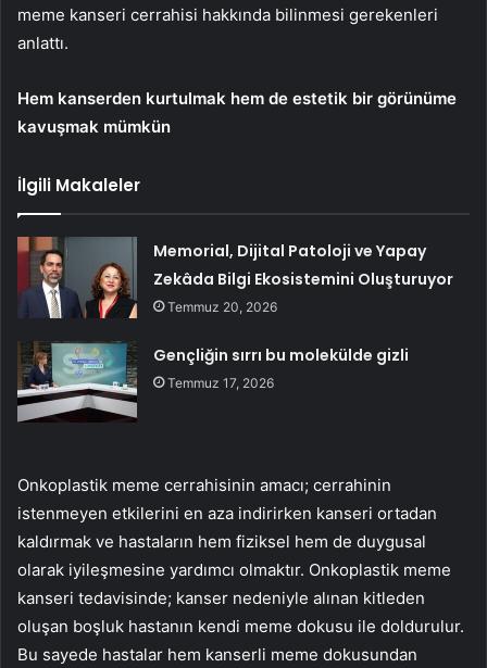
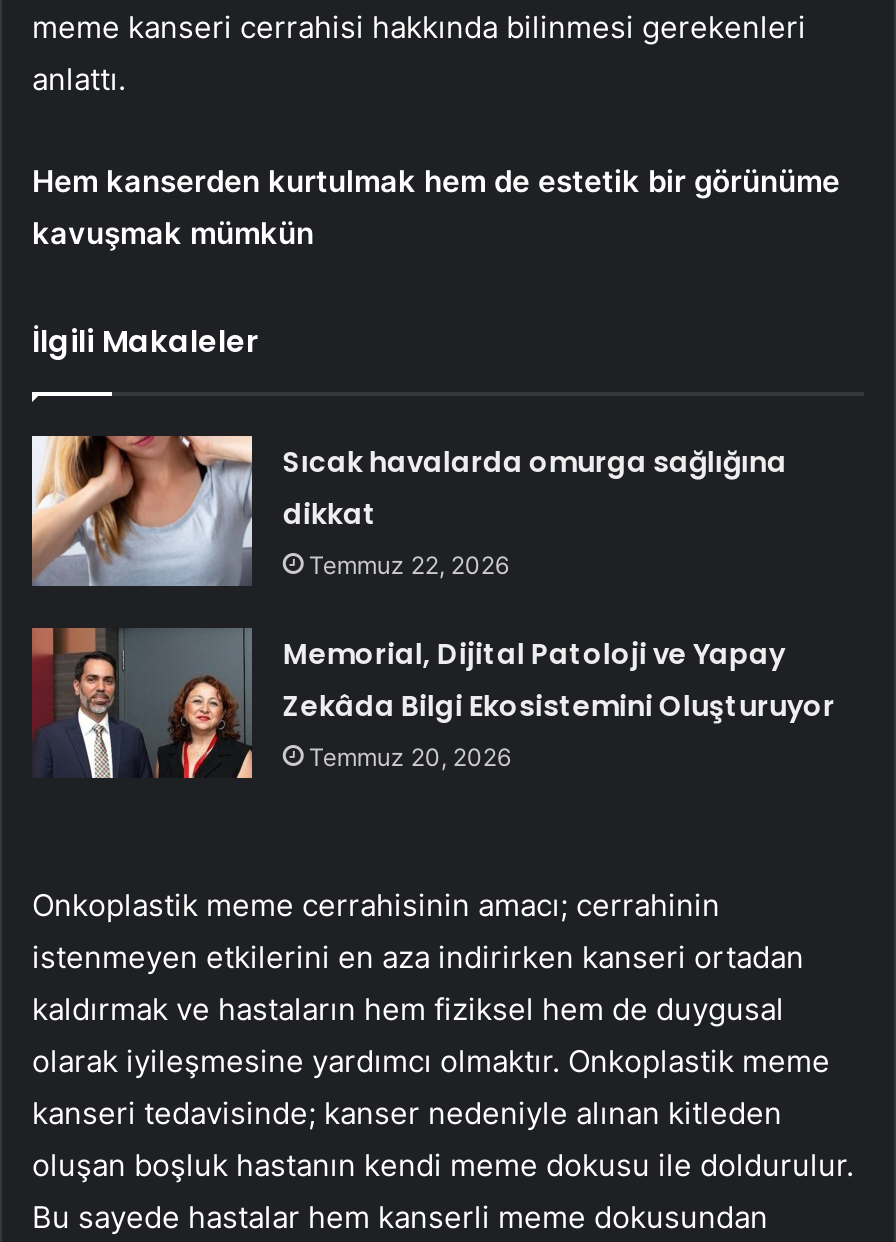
none -> [30,434,787,588] [image] | Sıcak havalarda omurga sağlığına | dikkat | Temmuz 22, 2026
moved [18,236,454,320] -> [34,626,835,782]: [image] | Memorial, Dijital Patoloji ve Yapay | Zekâda Bilgi Ekosistemini Oluşturuyor | Temmuz 20, 2026
[16,341,409,423] [image] | Gençliğin sırrı bu molekülde gizli | Temmuz 17, 2026 -> none

